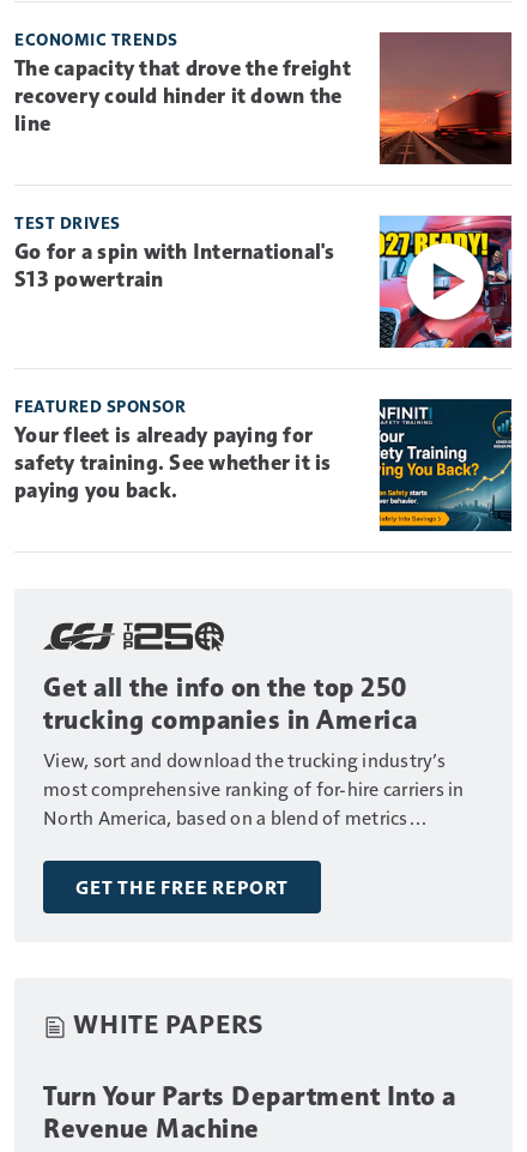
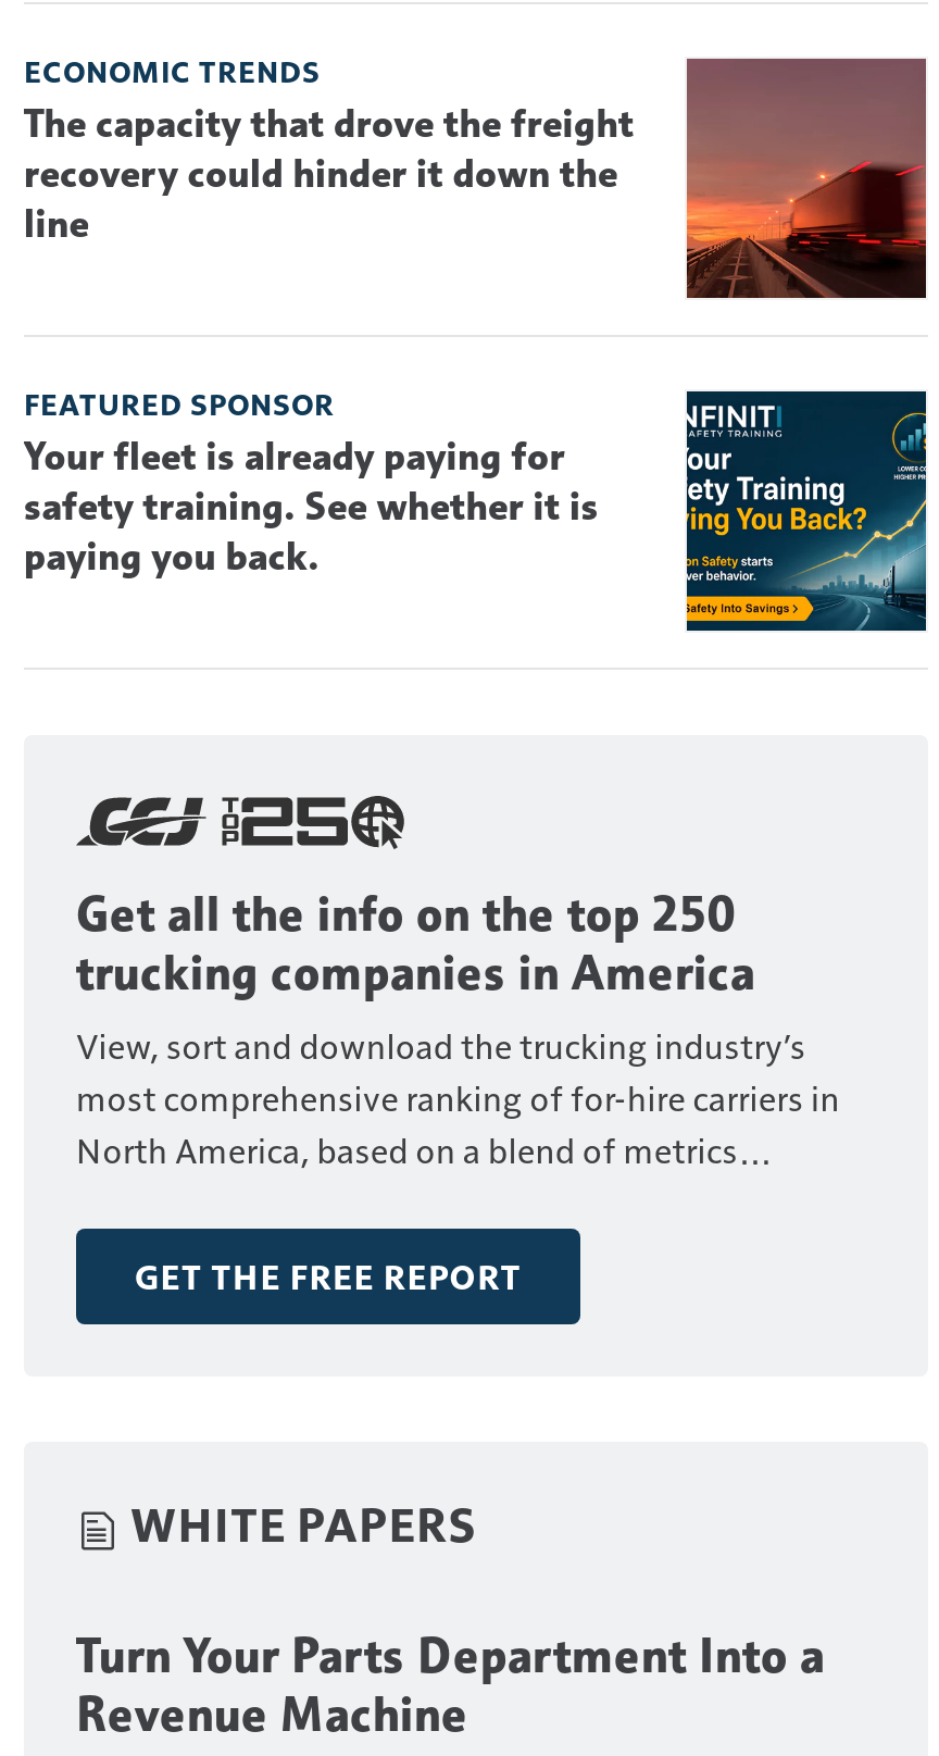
[14,212,513,349] [image] | TEST DRIVES | Go for a spin with International's | S13 powertrain -> none

